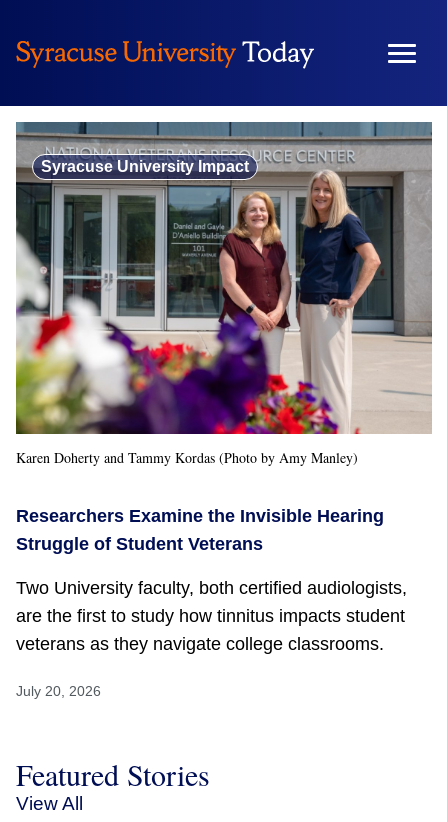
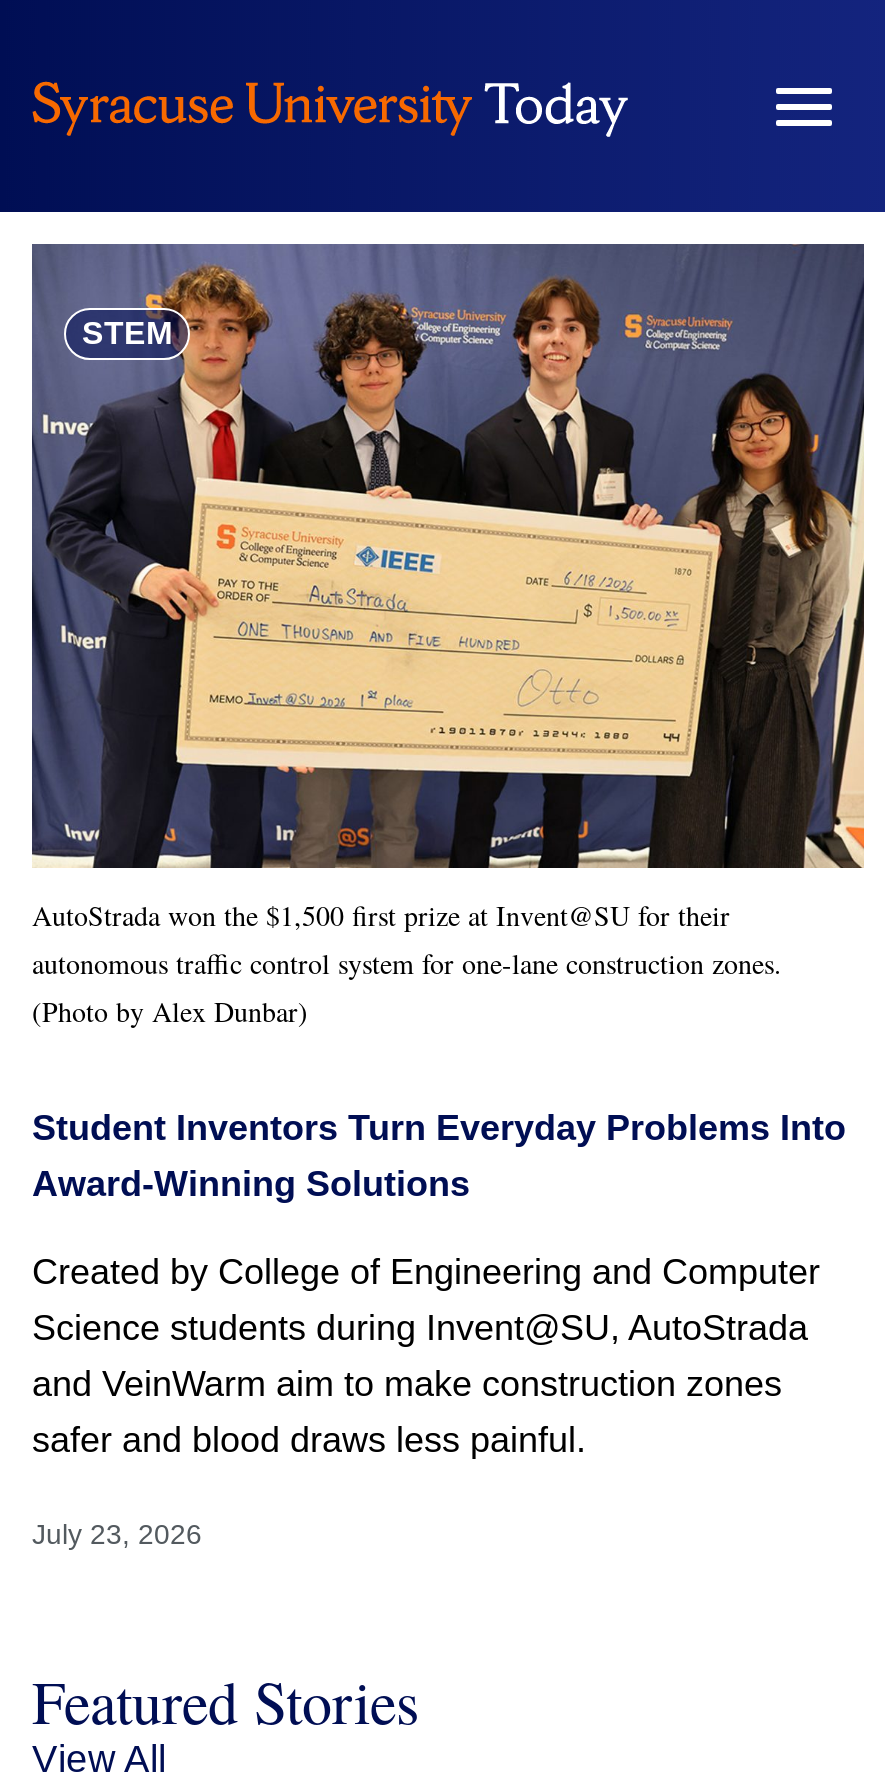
[15,122,432,435] [image] | Syracuse University Impact -> [30,244,866,870] [image] | STEM
[16,448,358,467] Karen Doherty and Tammy Kordas (Photo by Amy Manley) -> [32,896,782,1030] AutoStrada won the $1,500 first prize at Invent@SU for their | autonomous traffic control system for one-lane construction zones. | (Photo by Alex Dunbar)
[16,506,384,554] Researchers Examine the Invisible Hearing | Struggle of Student Veterans -> [32,1108,846,1204] Student Inventors Turn Everyday Problems Into | Award-Winning Solutions
[16,578,407,654] Two University faculty, both certified audiologists, | are the first to study how tinnitus impacts student | veterans as they navigate college classrooms. -> [32,1252,820,1460] Created by College of Engineering and Computer | Science students during Invent@SU, AutoStrada | and VeinWarm aim to make construction zones | safer and blood draws less painful.
[16,683,101,699] July 20, 2026 -> [32,1518,202,1550] July 23, 2026

